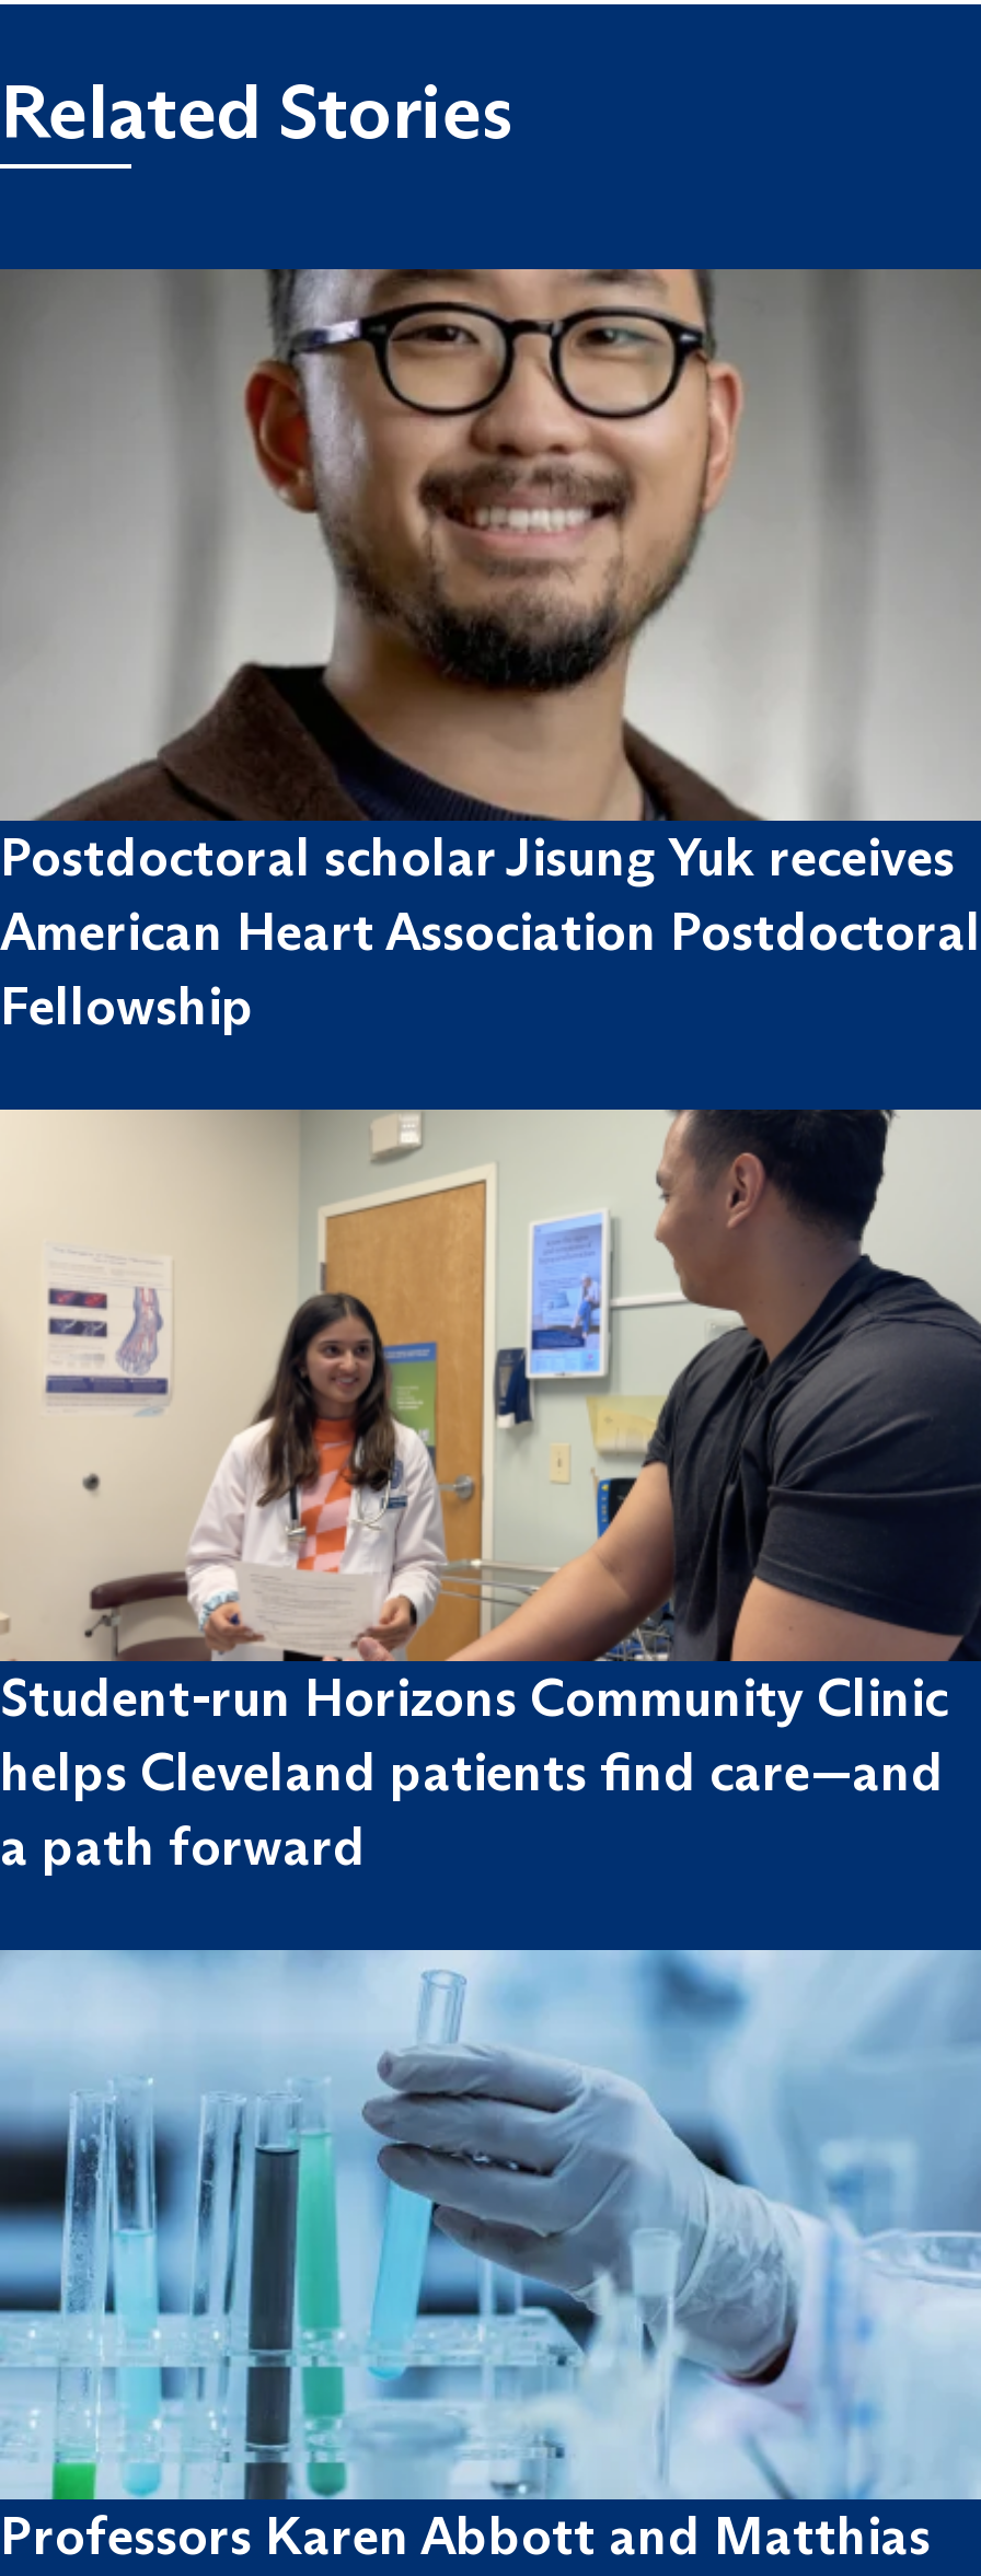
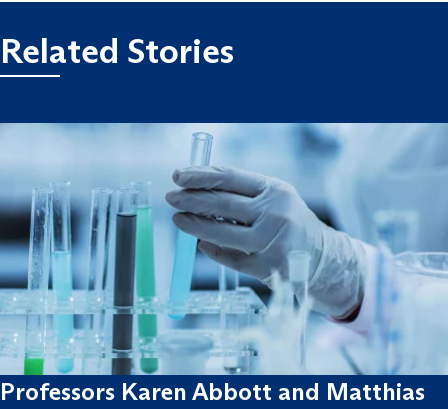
[0,267,981,1037] [image] | Postdoctoral scholar Jisung Yuk receives | American Heart Association Postdoctoral | Fellowship -> none
[0,1107,974,1877] [image] | Student-run Horizons Community Clinic | helps Cleveland patients find care—and | a path forward -> none

